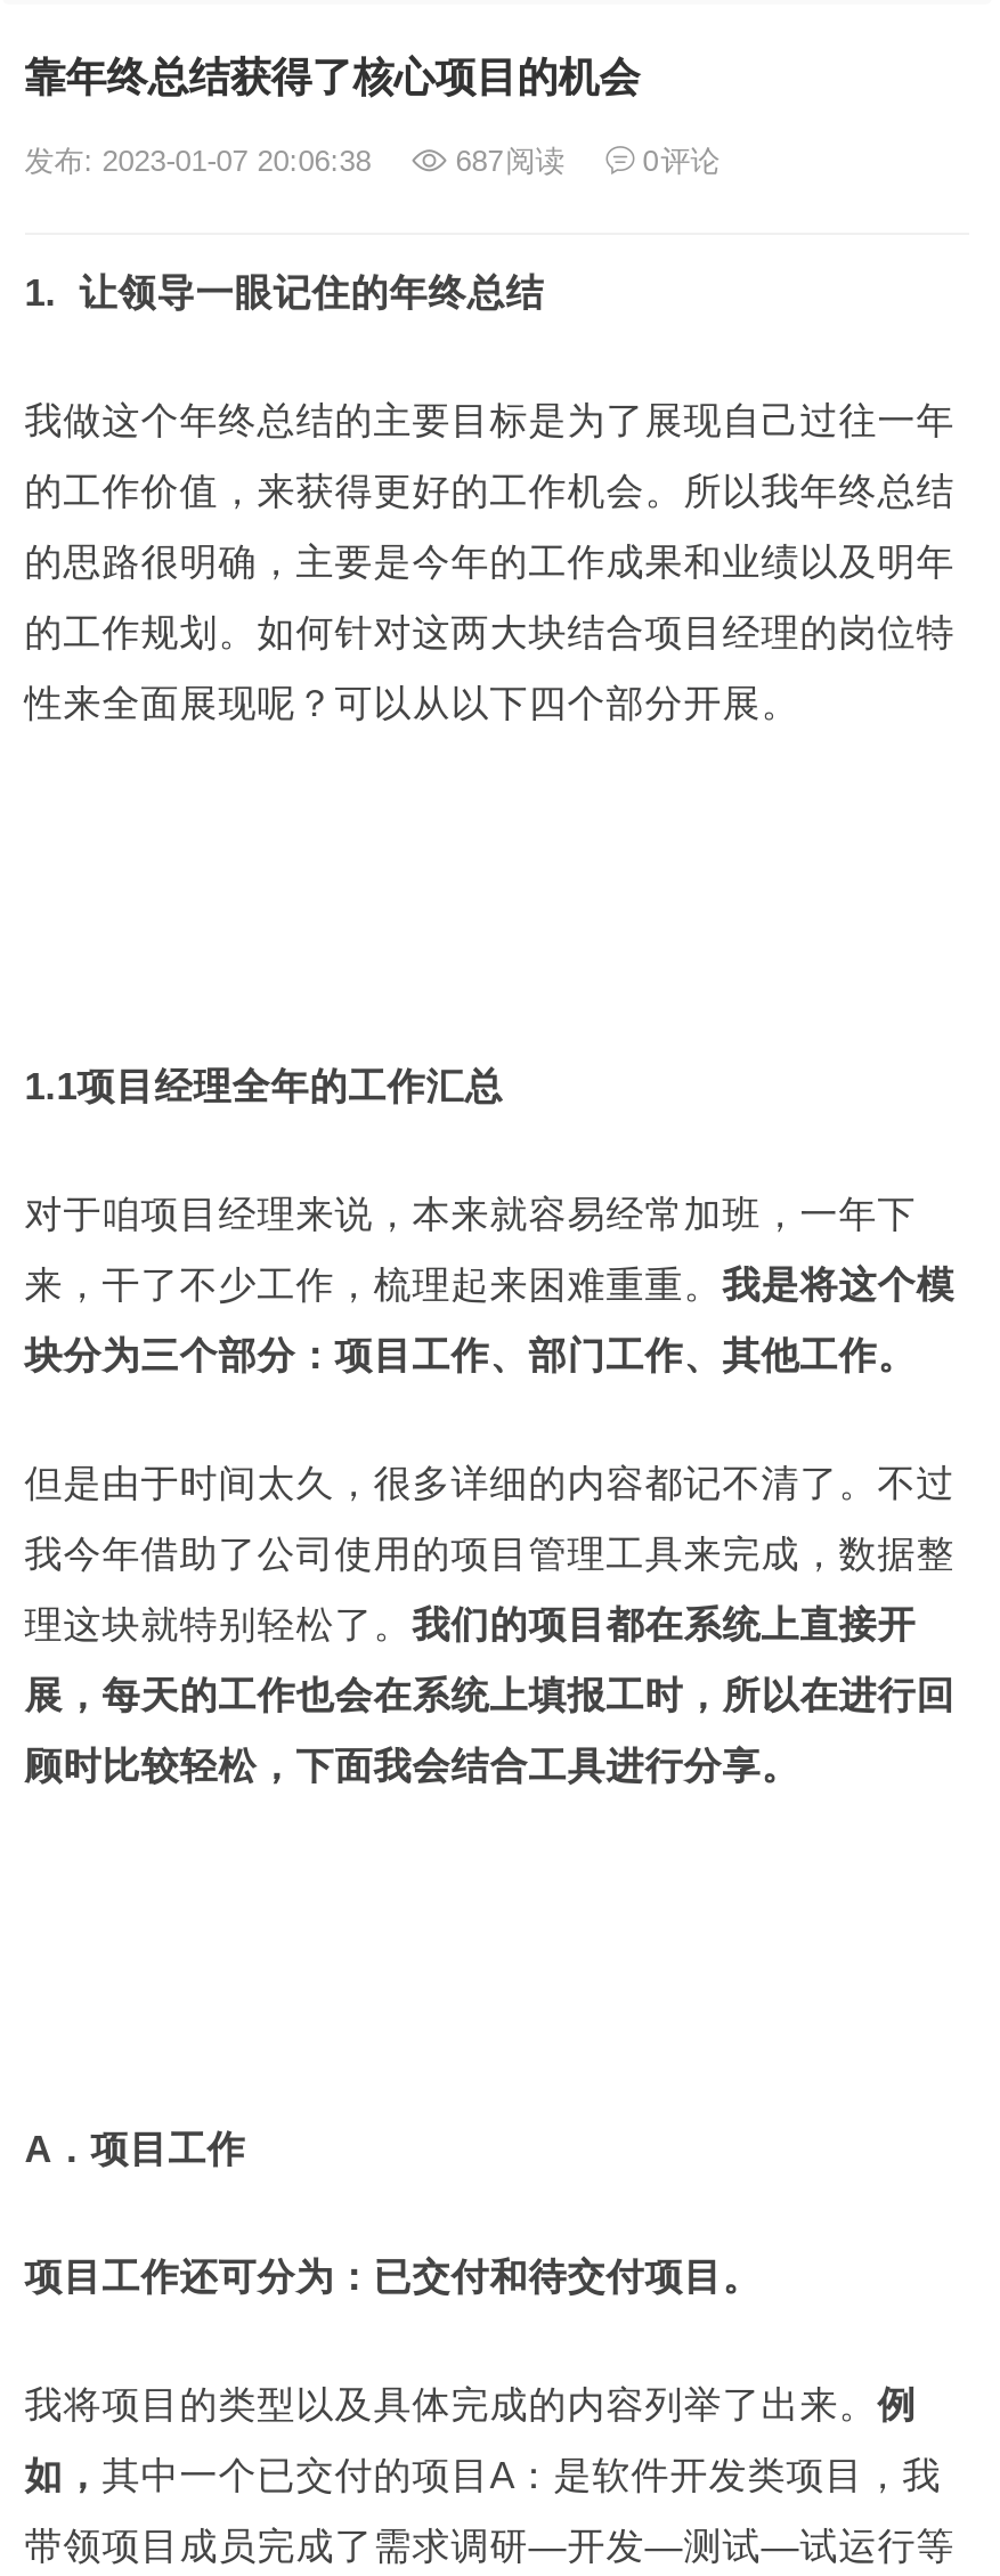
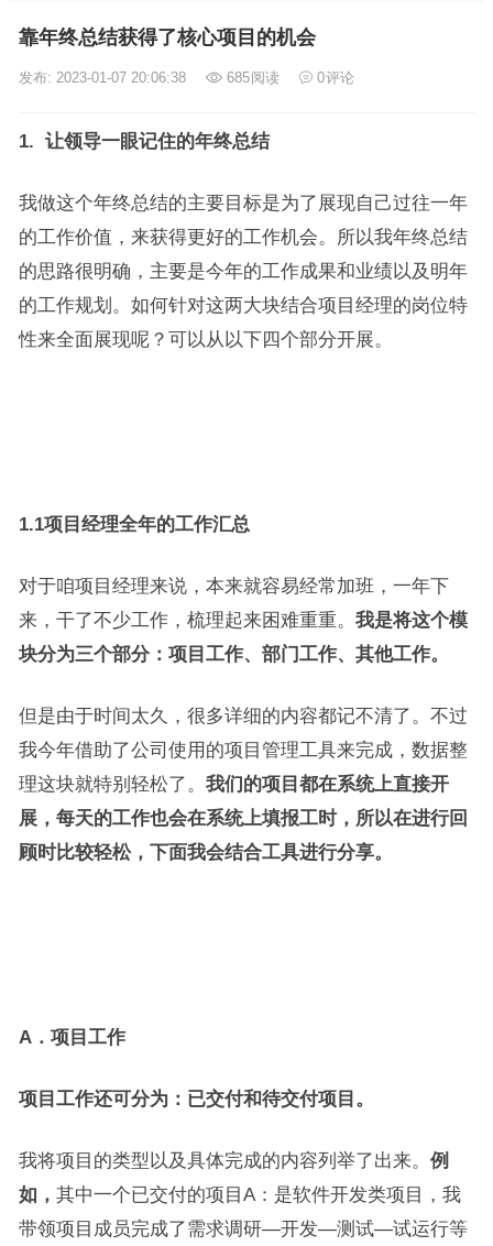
[24,144,720,178] 发布: 2023-01-07 20:06:38 687阅读 0评论 -> [18,69,354,86] 发布: 2023-01-07 20:06:38 685阅读 0评论

